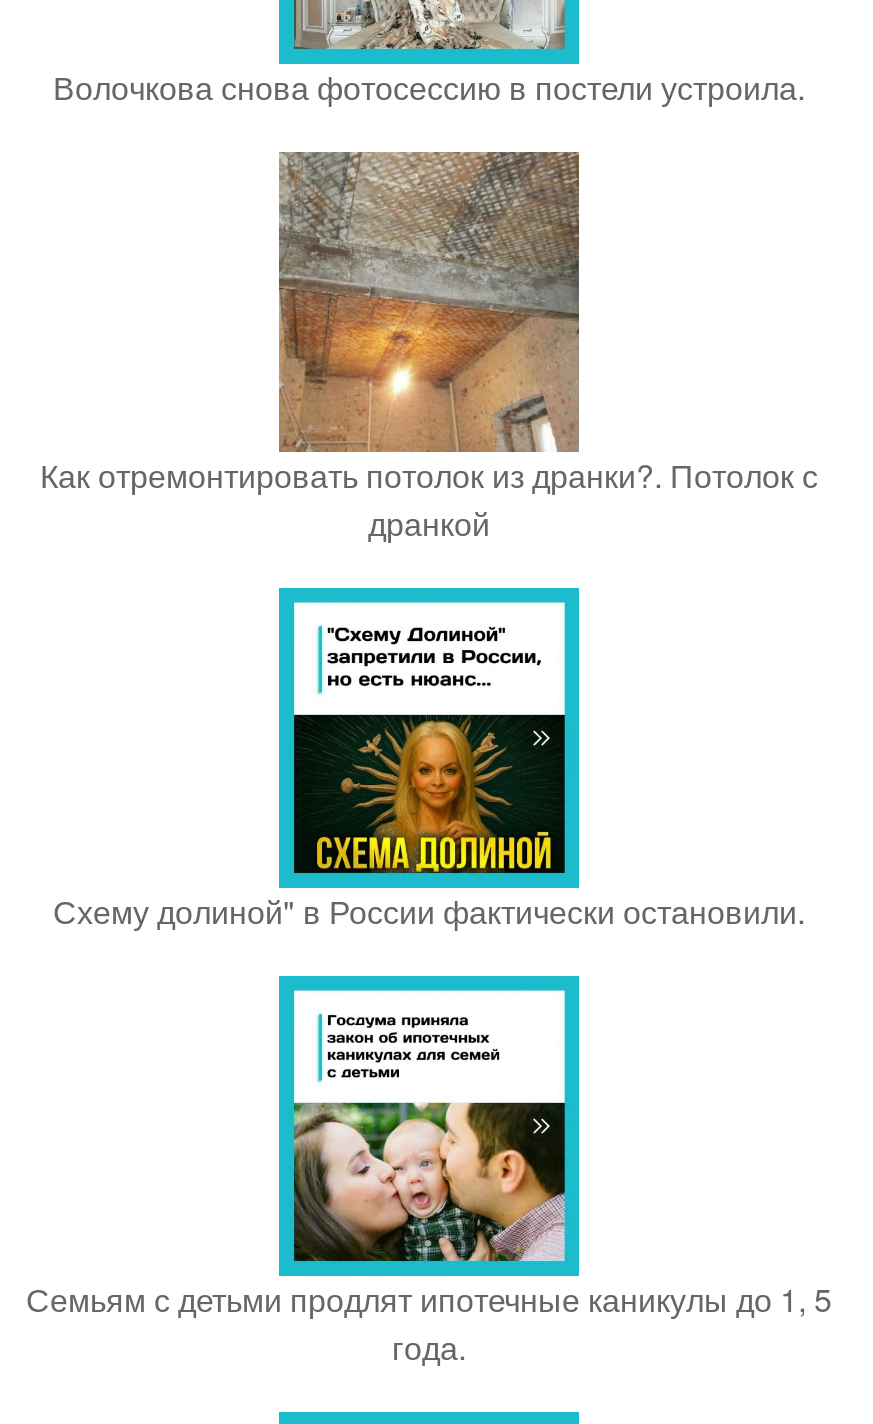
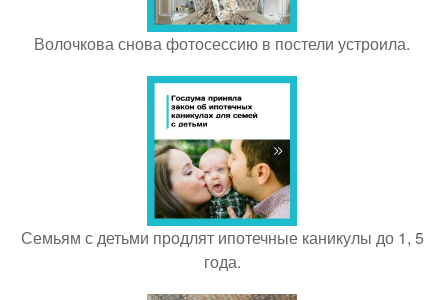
[40,150,818,546] [image] | Как отремонтировать потолок из дранки?. Потолок с | дранкой -> none
[53,586,805,934] [image] | Схему долиной" в России фактически остановили. -> none

